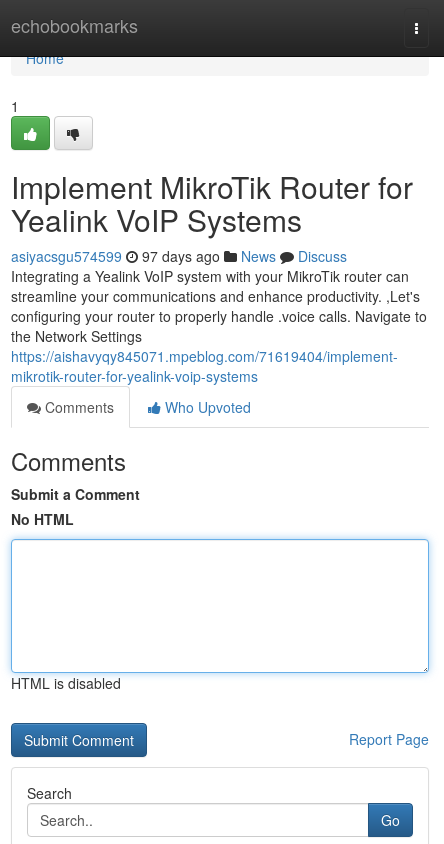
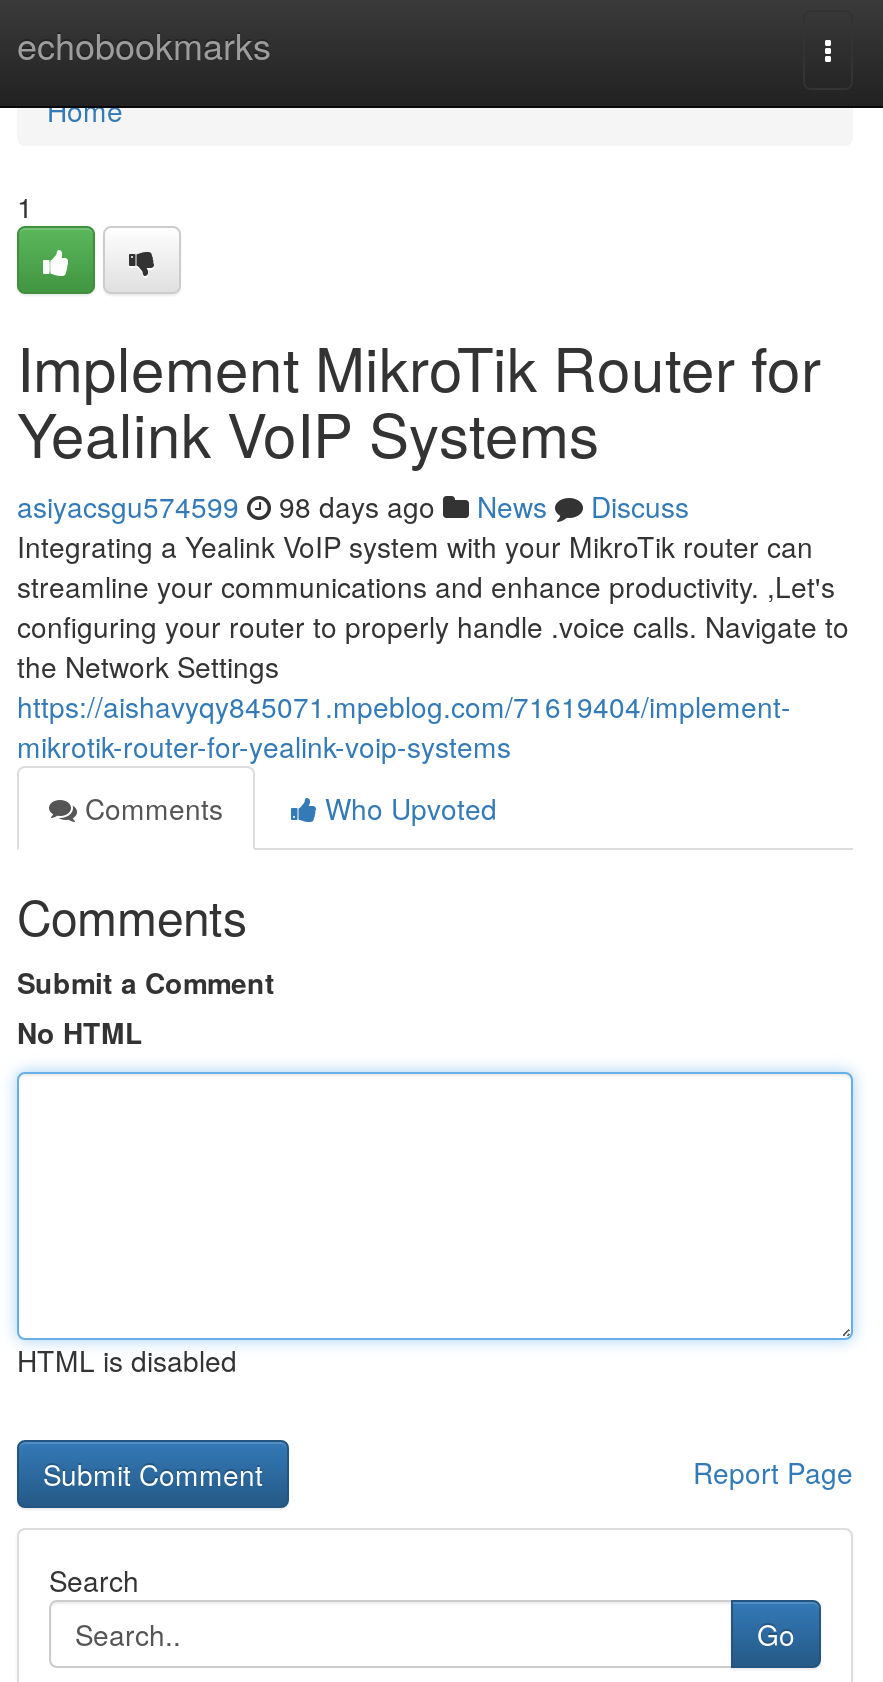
[11,246,347,266] asiyacsgu574599 97 days ago News Discuss -> [17,486,689,526] asiyacsgu574599 98 days ago News Discuss

